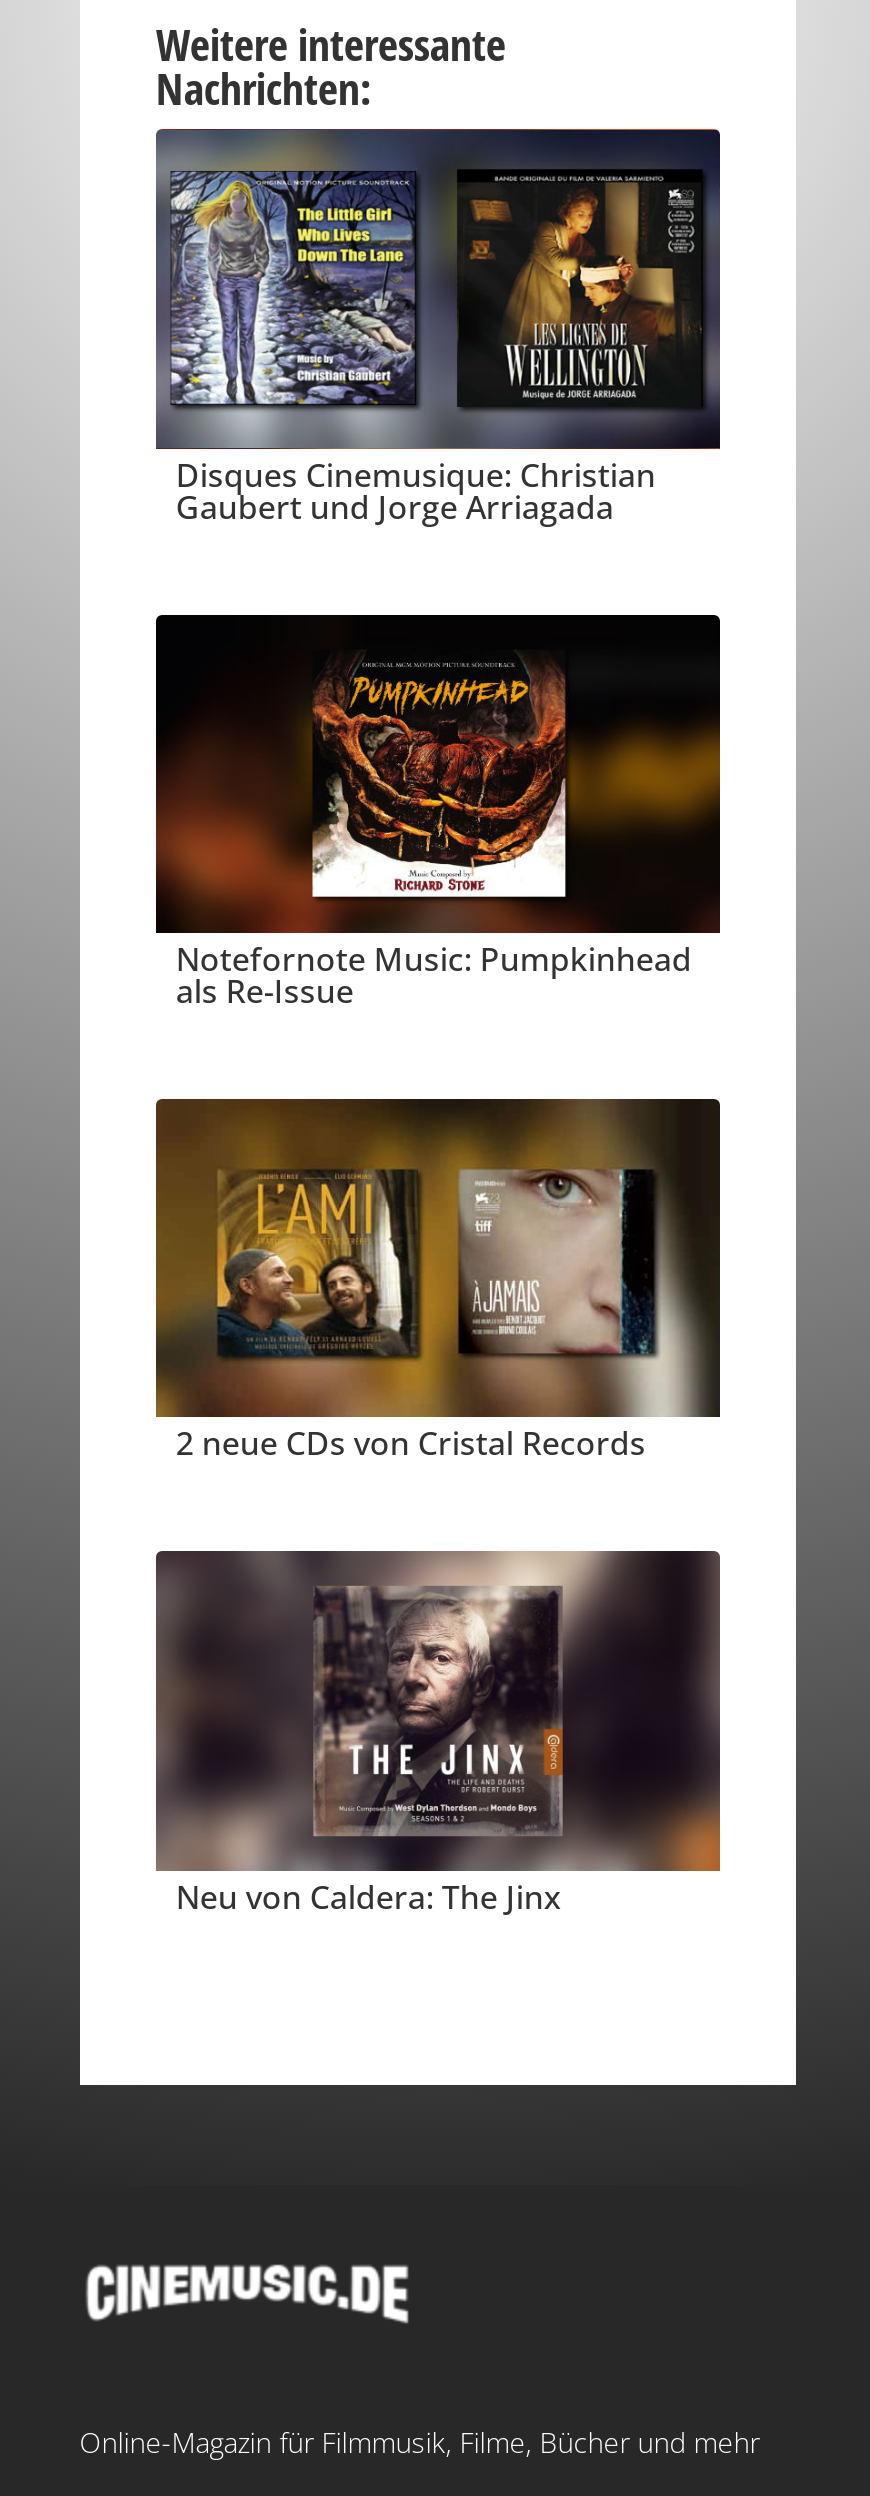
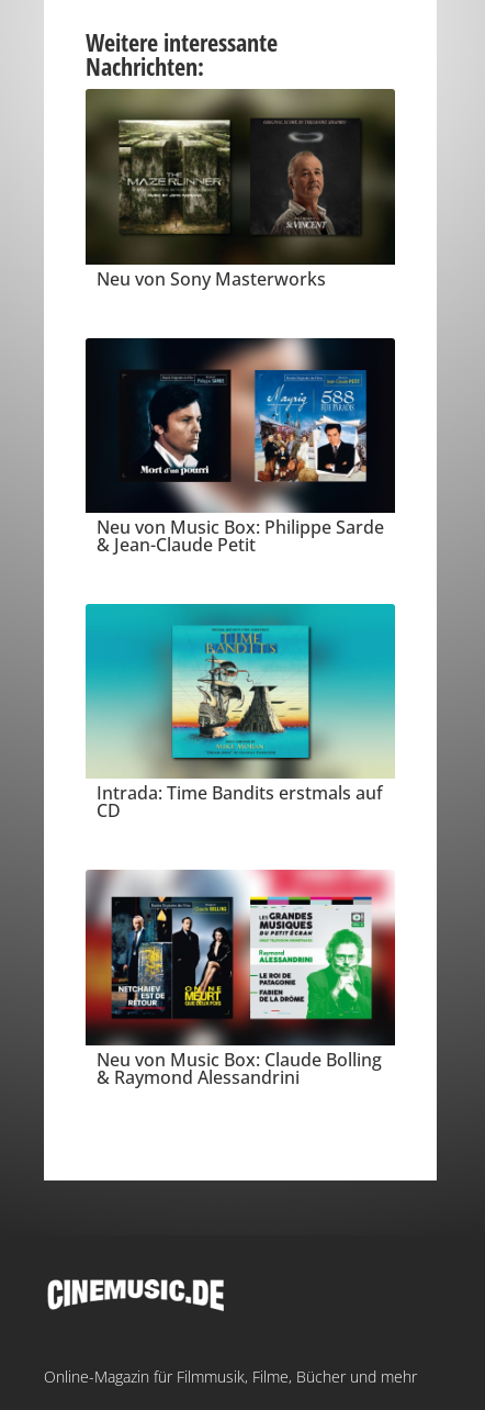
[154,127,720,528] [image] | Disques Cinemusique: Christian | Gaubert und Jorge Arriagada -> [84,88,395,291] [image] | Neu von Sony Masterworks
[156,583,720,1013] [image] | Notefornote Music: Pumpkinhead | als Re-Issue -> [84,337,396,557] [image] | Neu von Music Box: Philippe Sarde | & Jean-Claude Petit
[154,1067,722,1466] [image] | 2 neue CDs von Cristal Records -> [84,603,396,823] [image] | Intrada: Time Bandits erstmals auf | CD
[156,1549,722,1918] [image] | Neu von Caldera: The Jinx -> [86,870,396,1089] [image] | Neu von Music Box: Claude Bolling | & Raymond Alessandrini

